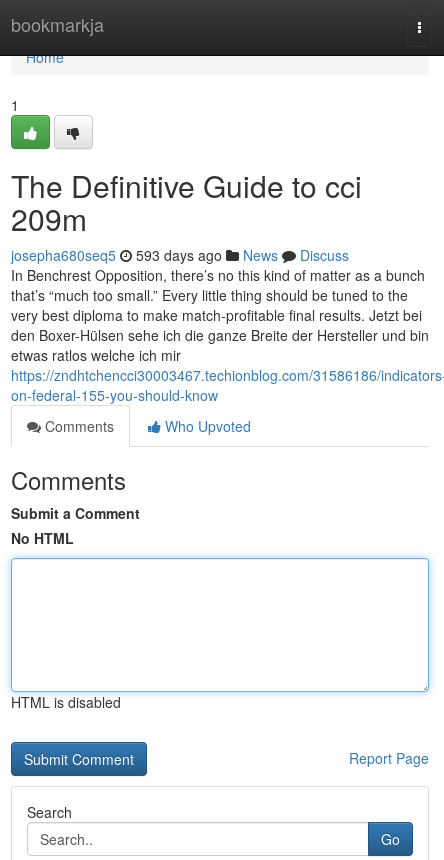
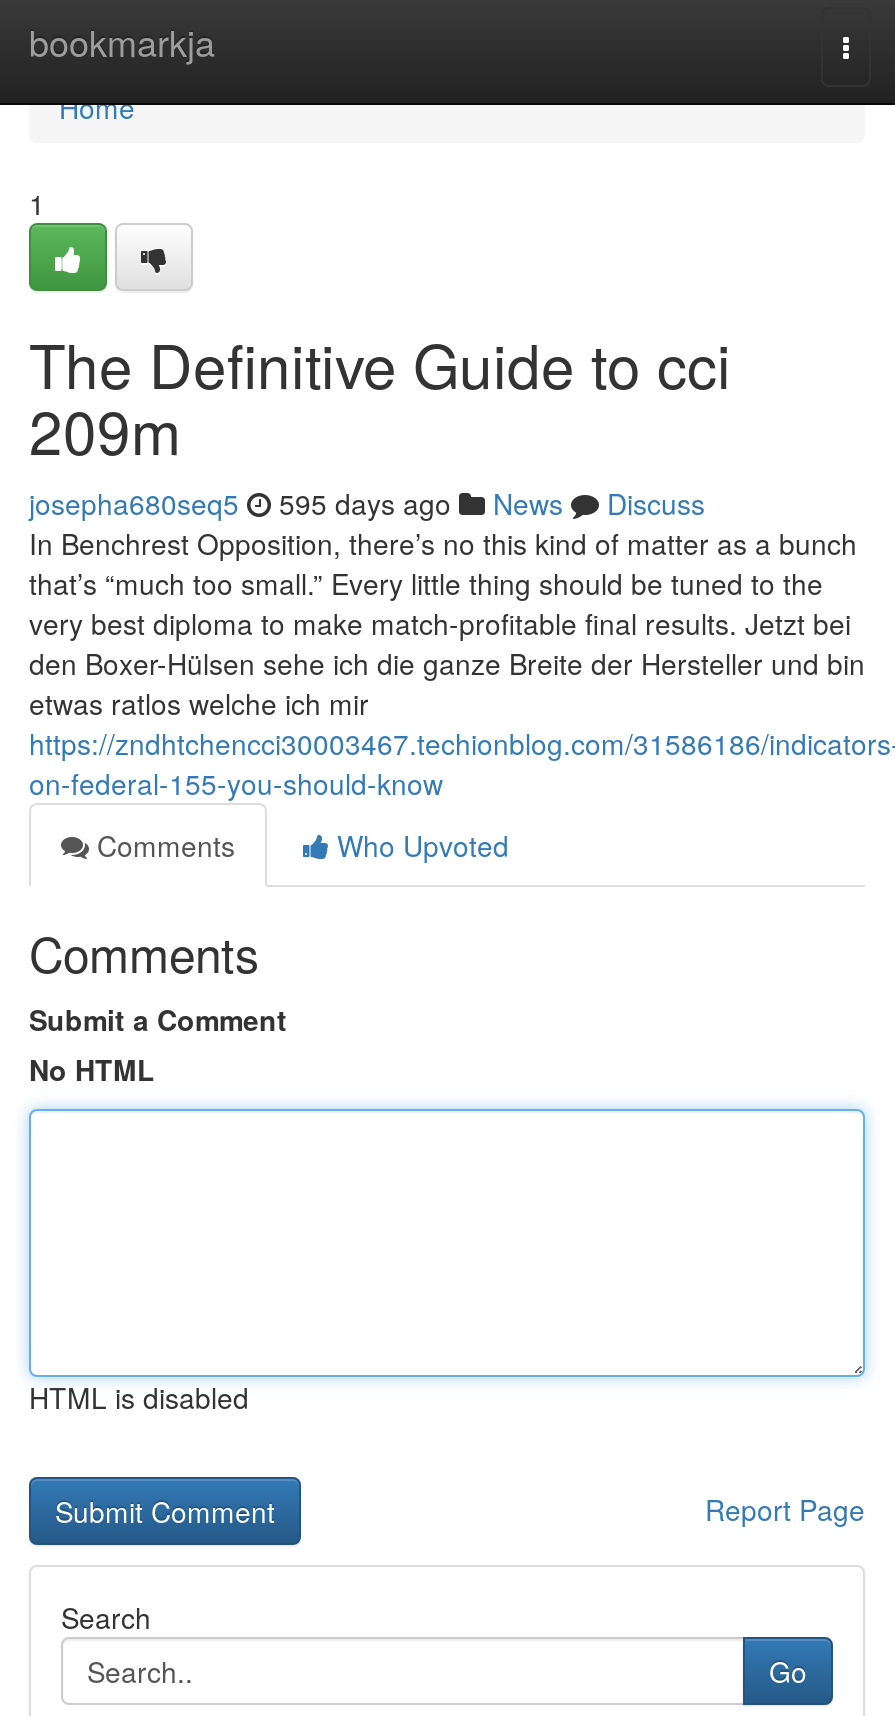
[11,245,349,265] josepha680seq5 593 days ago News Discuss -> [29,483,705,523] josepha680seq5 595 days ago News Discuss

